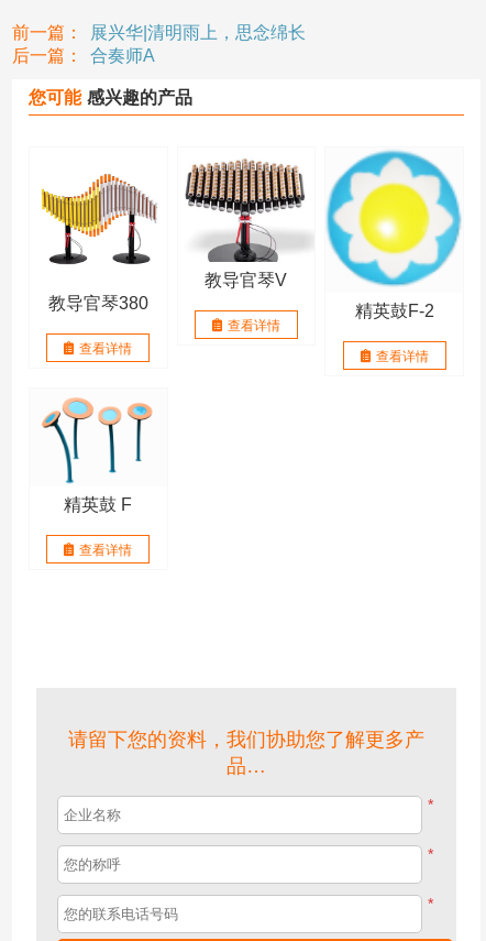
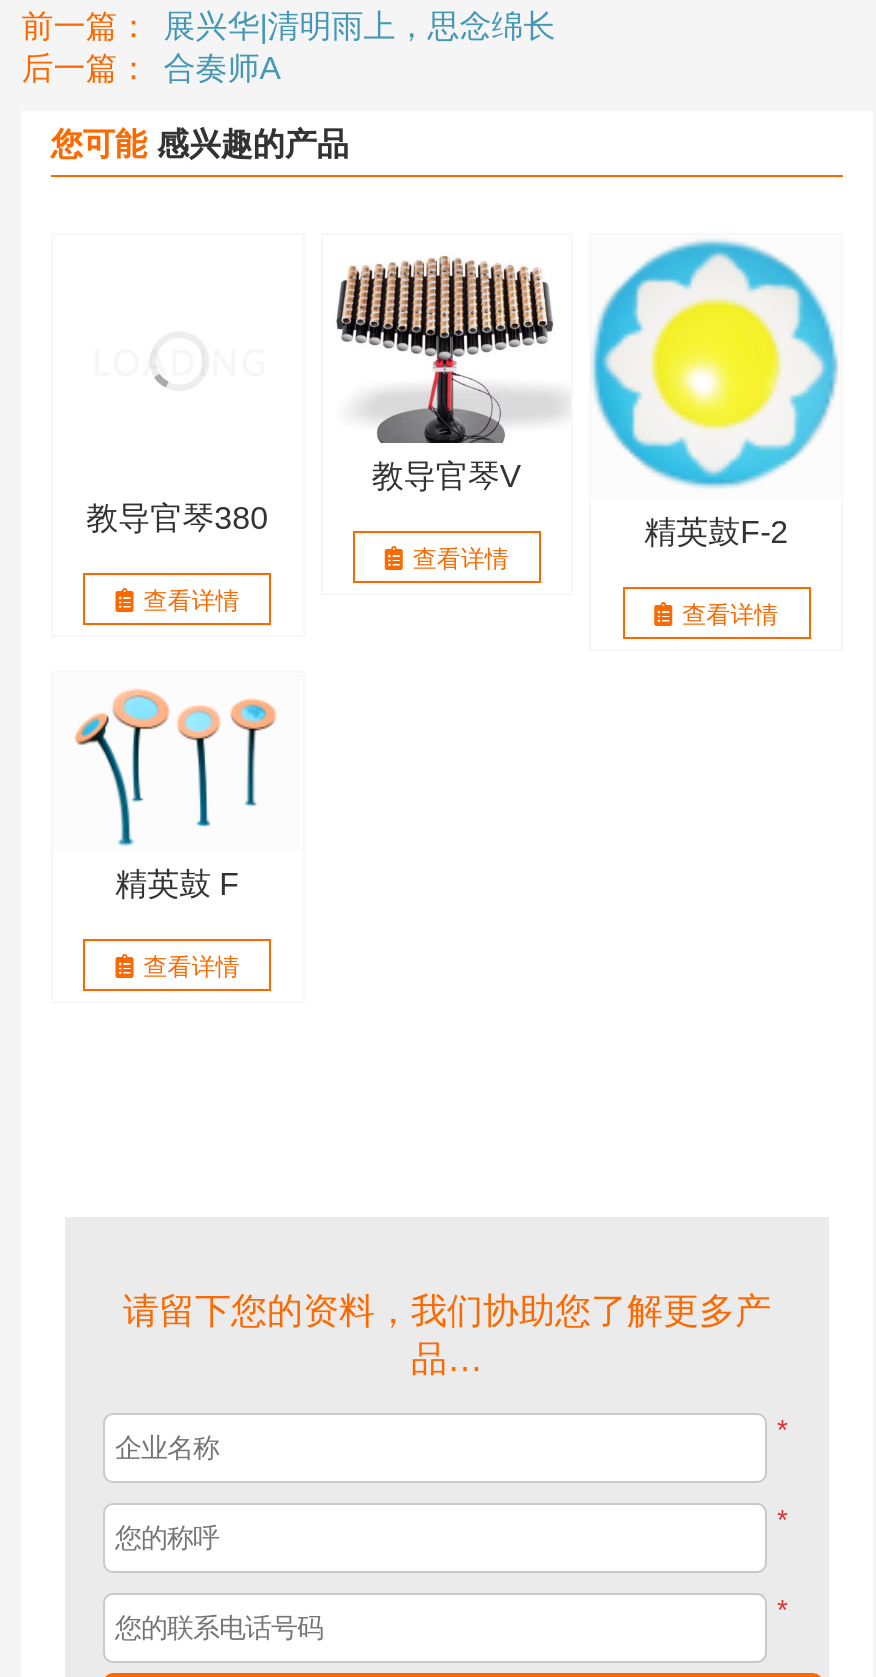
[41,173,157,265] [image] -> none

